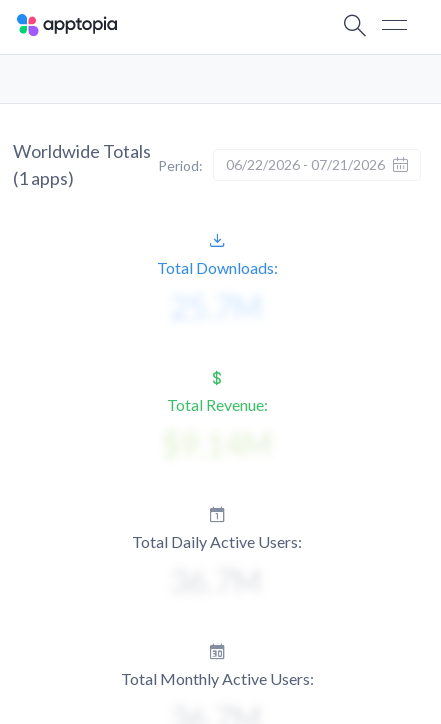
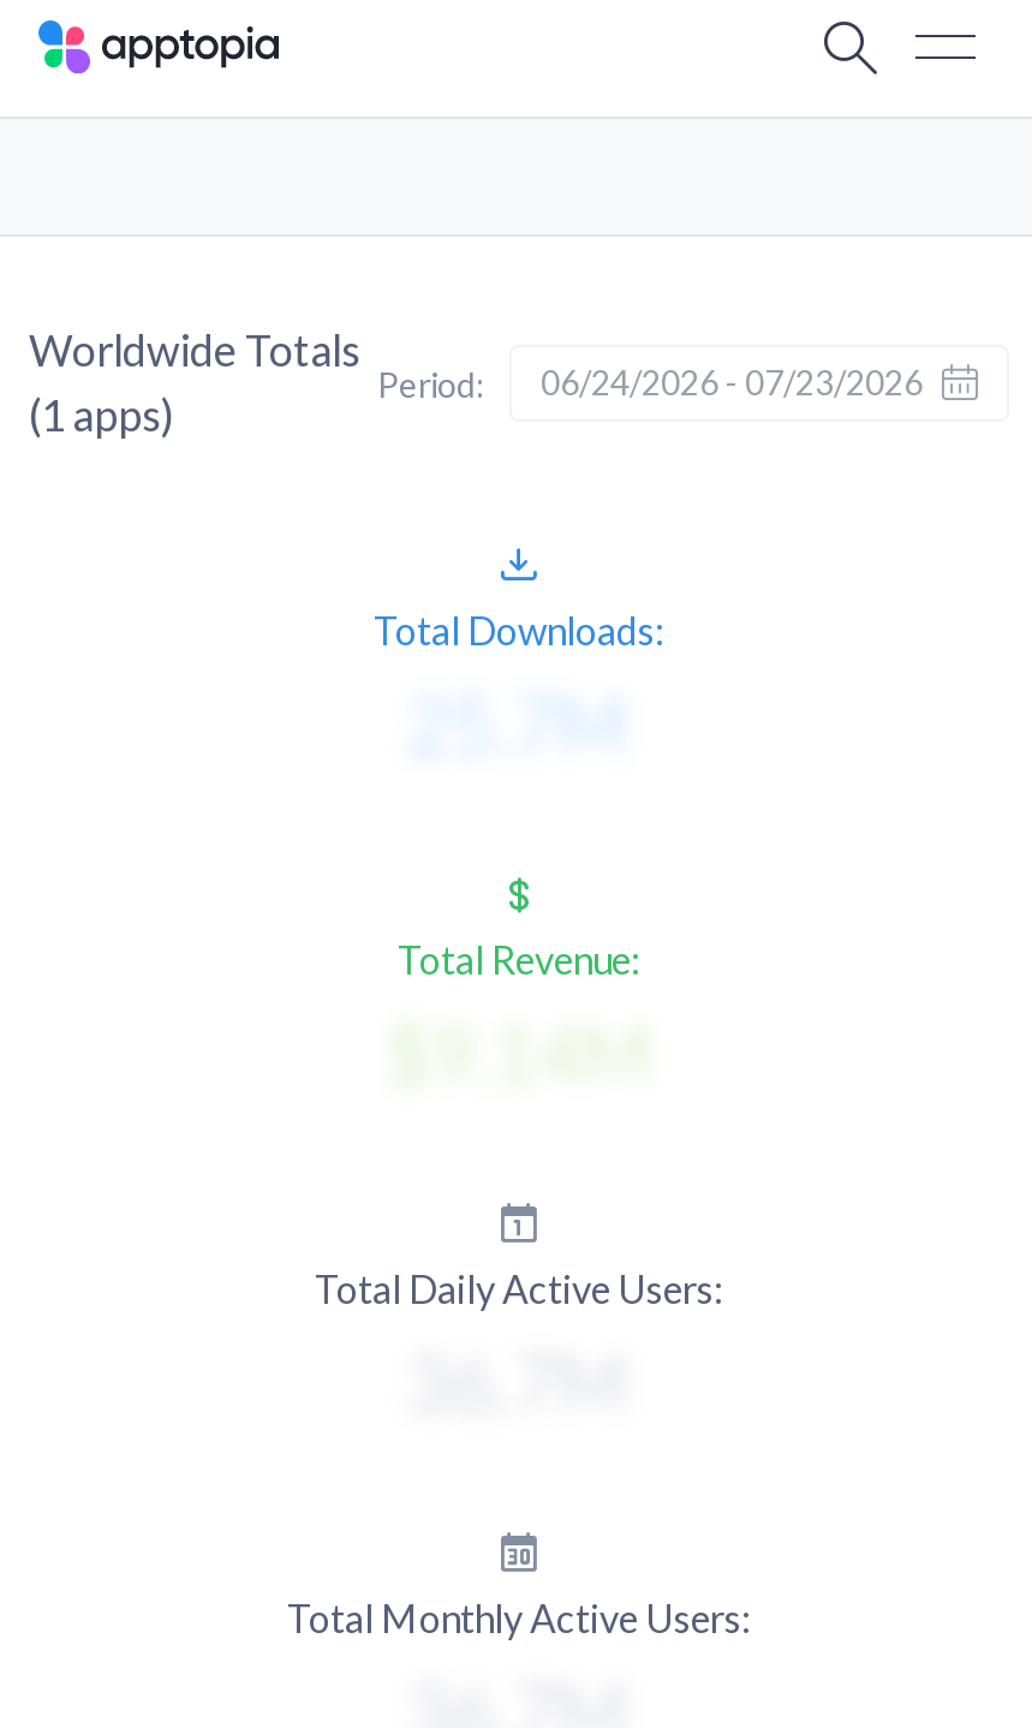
[158,156,385,173] Period: 06/22/2026 - 07/21/2026 -> [377,362,923,404] Period: 06/24/2026 - 07/23/2026

